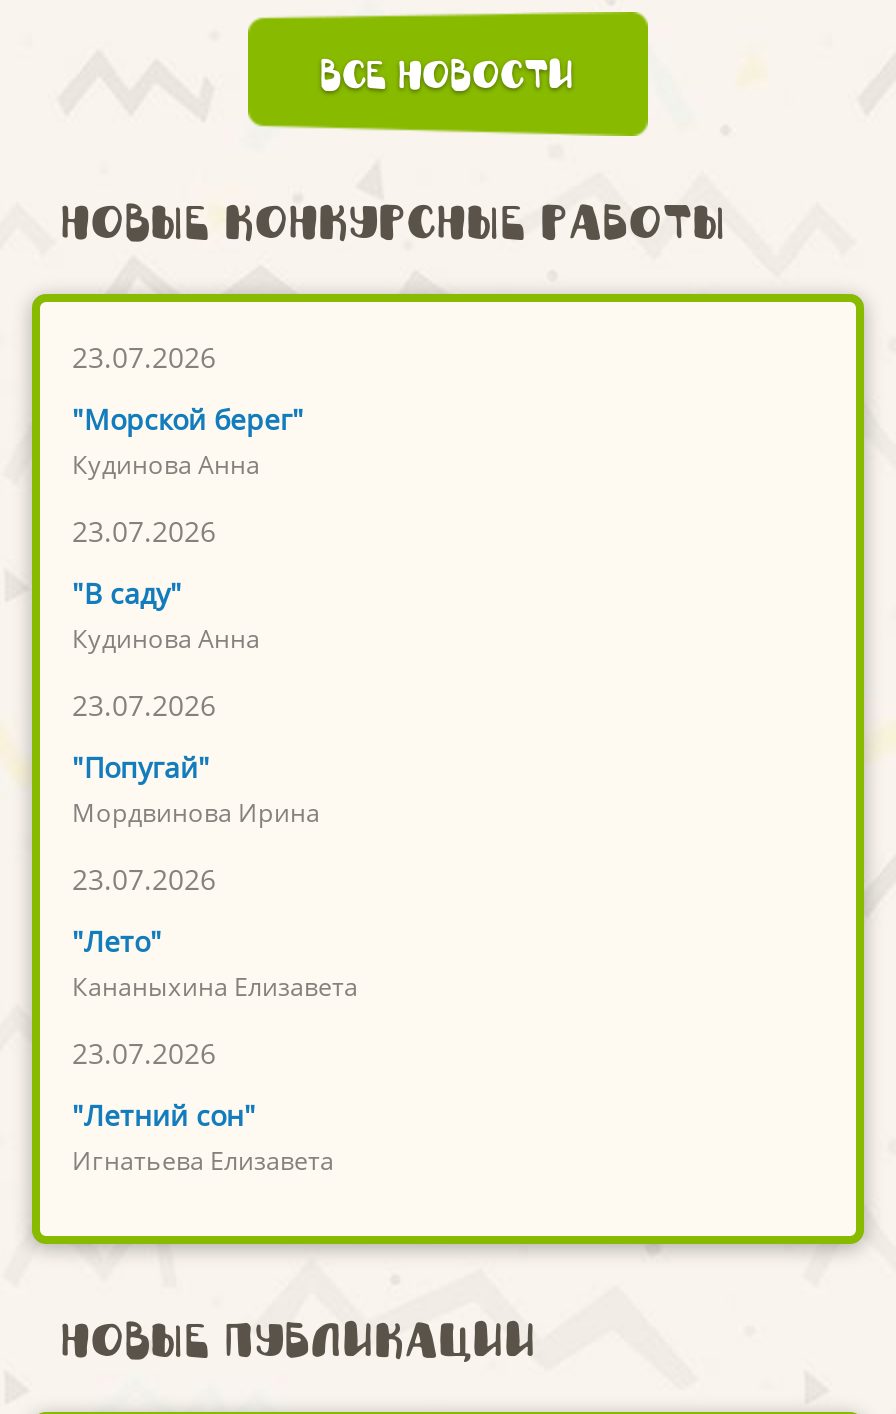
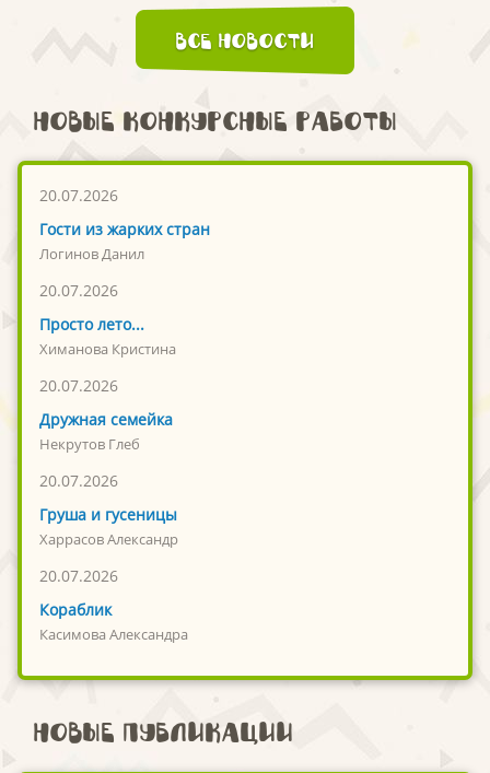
[72,338,216,376] 23.07.2026 -> [39,185,118,205] 20.07.2026
[72,400,304,482] "Морской берег" | Кудинова Анна -> [39,219,210,263] Гости из жарких стран | Логинов Данил
[72,512,216,550] 23.07.2026 -> [39,280,118,301] 20.07.2026
[72,574,260,656] "В саду" | Кудинова Анна -> [39,314,176,359] Просто лето... | Химанова Кристина
[72,686,216,724] 23.07.2026 -> [39,375,118,396] 20.07.2026
[72,748,320,830] "Попугай" | Мордвинова Ирина -> [39,409,173,454] Дружная семейка | Некрутов Глеб
[72,860,216,898] 23.07.2026 -> [39,470,118,491] 20.07.2026
[72,922,358,1004] "Лето" | Кананыхина Елизавета -> [39,504,178,549] Груша и гусеницы | Харрасов Александр
[72,1034,216,1072] 23.07.2026 -> [39,565,118,586] 20.07.2026
[72,1096,334,1178] "Летний сон" | Игнатьева Елизавета -> [39,599,188,644] Кораблик | Касимова Александра

